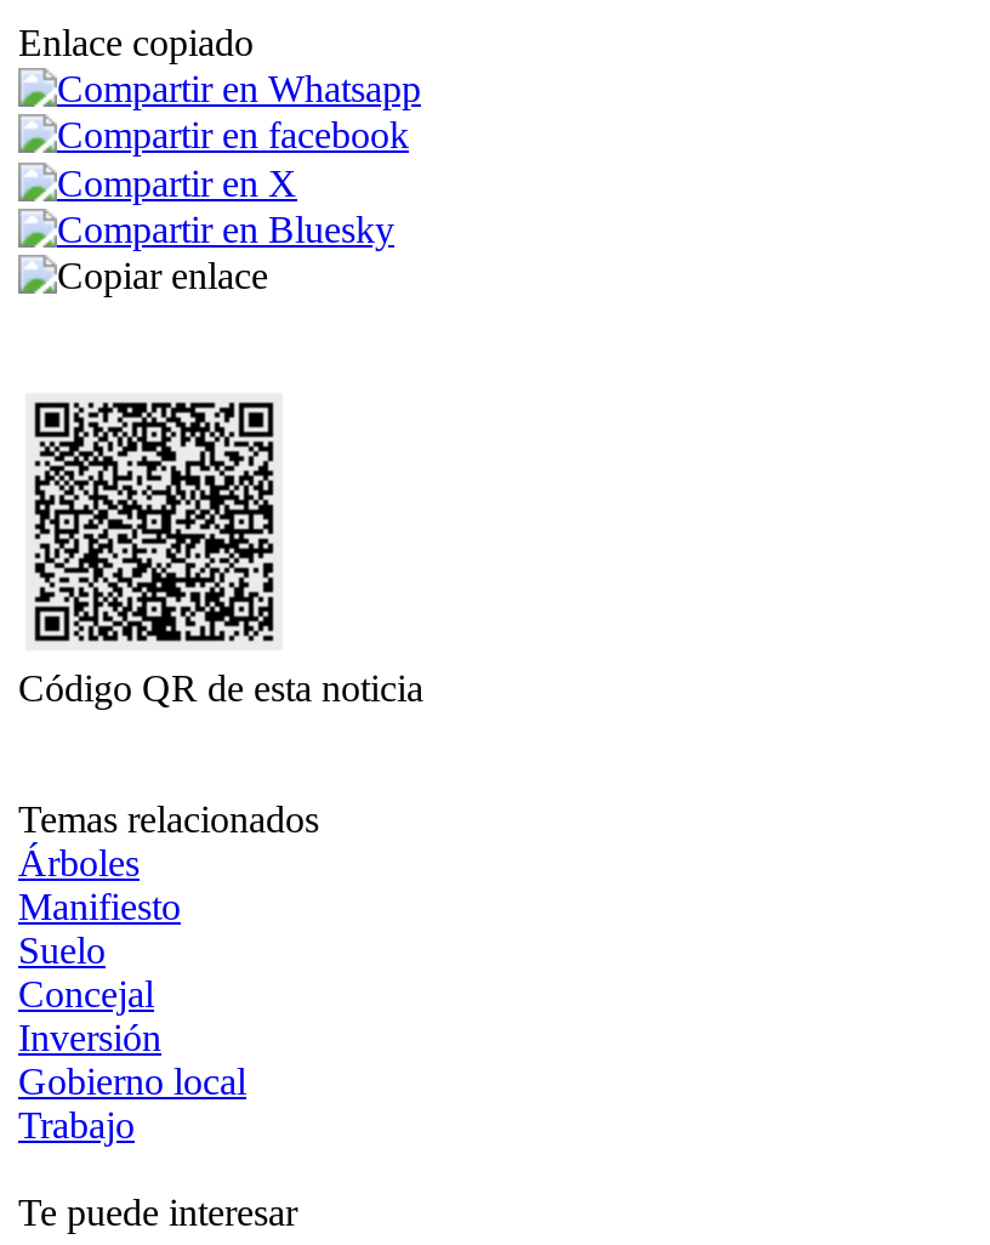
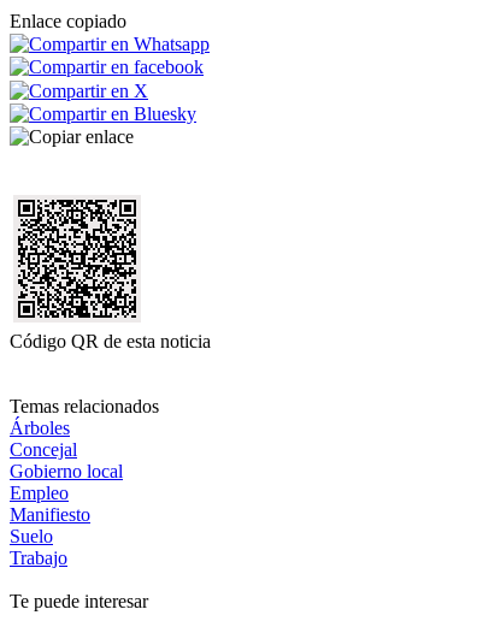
none -> [10,483,69,504] Empleo
moved [18,887,181,972] -> [10,505,90,547]: Manifiesto | Suelo
moved [18,974,246,1103] -> [10,440,123,482]: Concejal | Gobierno local
[18,1018,161,1059] Inversión -> none

